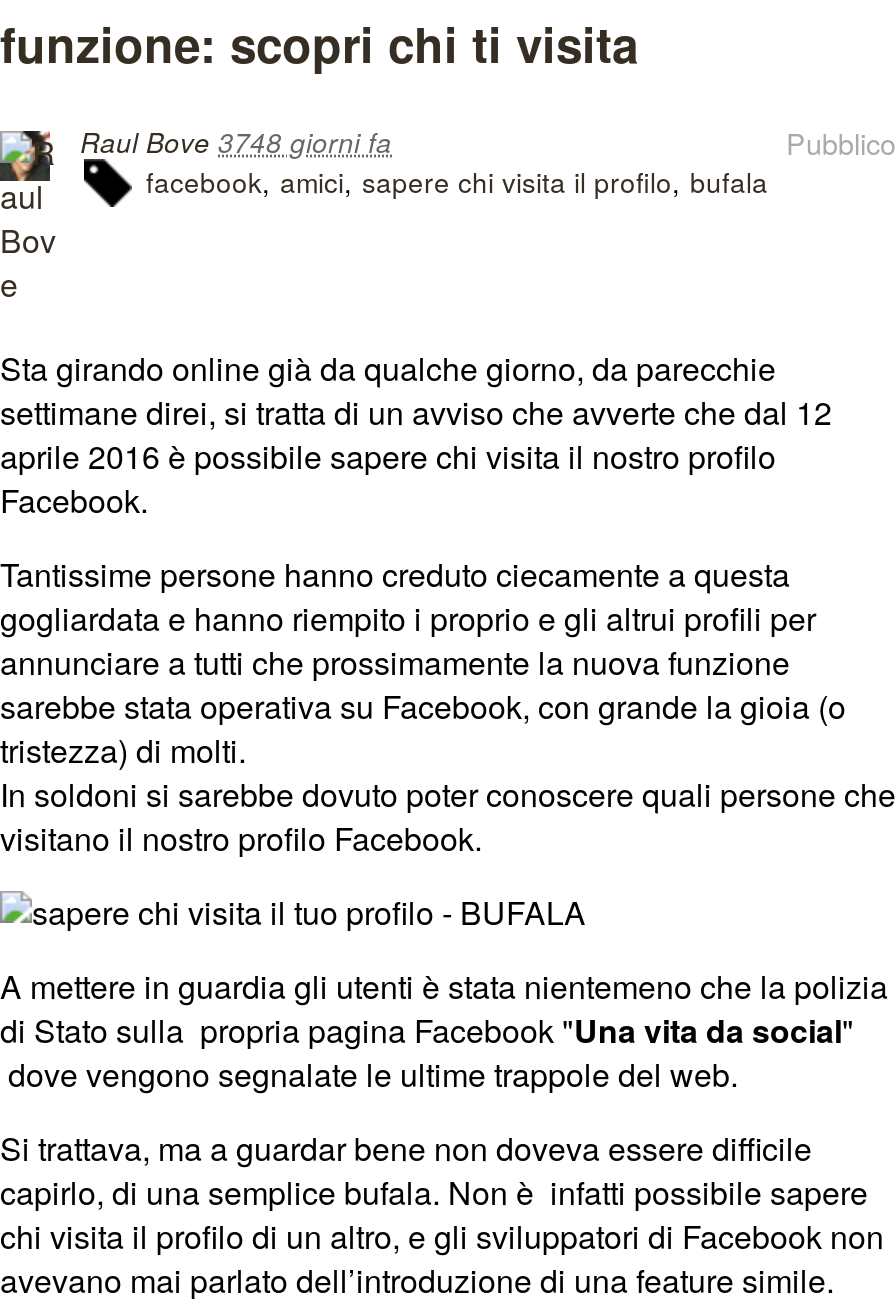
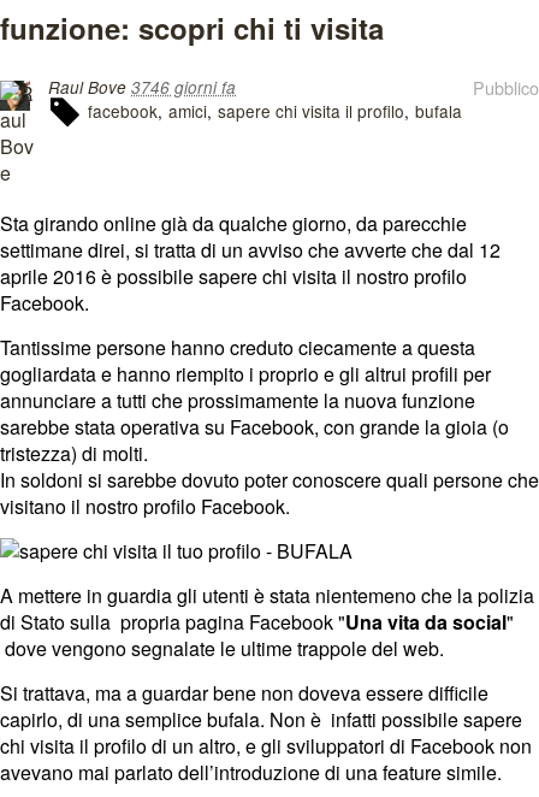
[80,123,392,161] Raul Bove 3748 giorni fa -> [48,76,236,99] Raul Bove 3746 giorni fa

